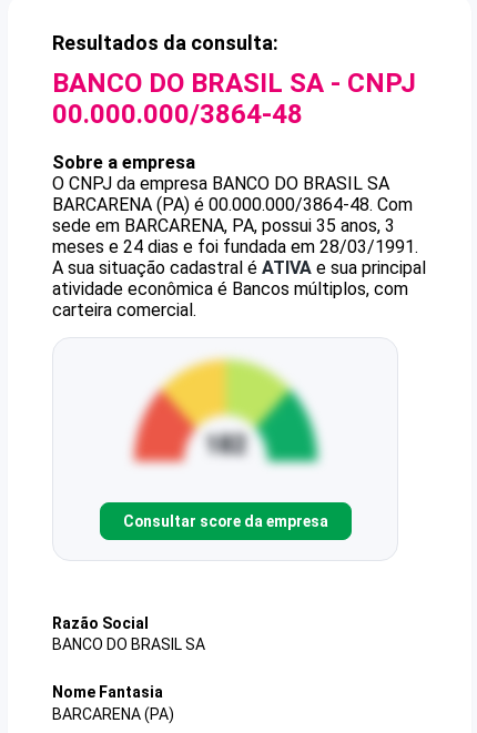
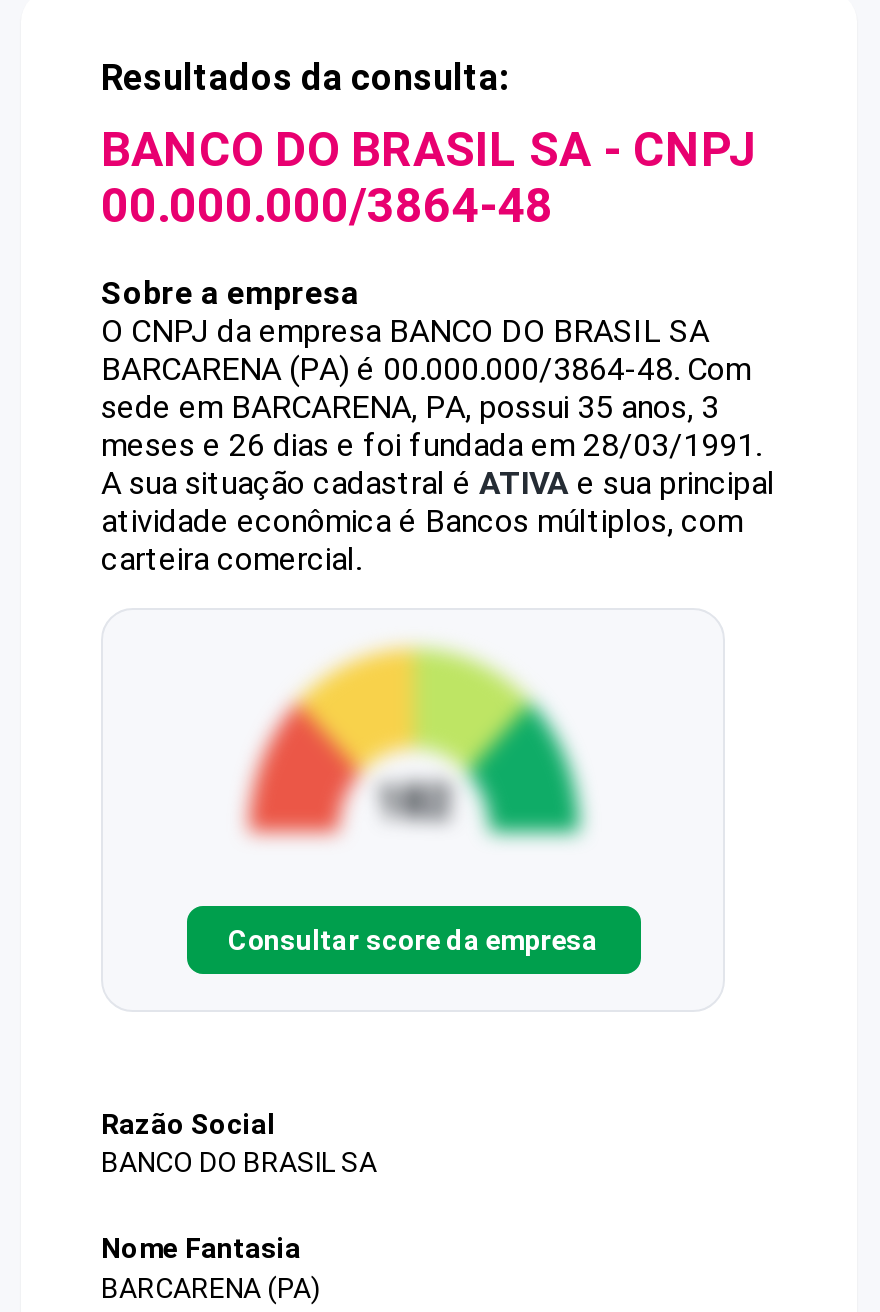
[52,236,418,257] meses e 24 dias e foi fundada em 28/03/1991. -> [101,426,761,464] meses e 26 dias e foi fundada em 28/03/1991.

